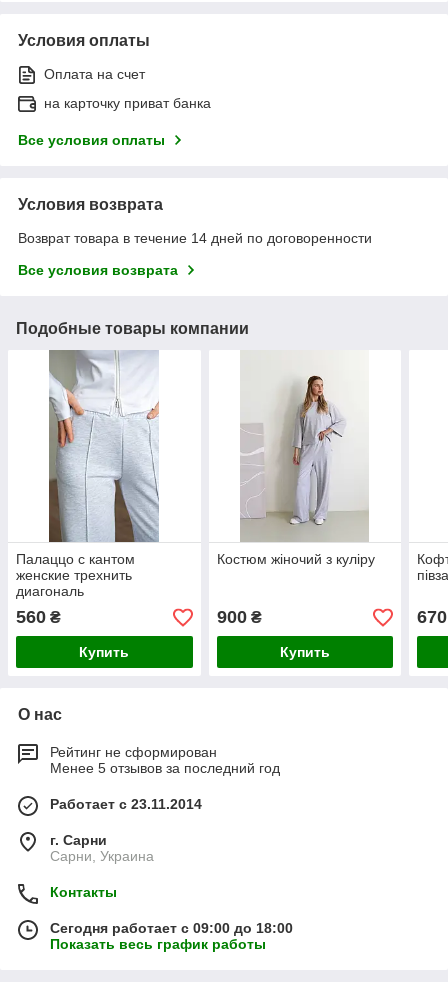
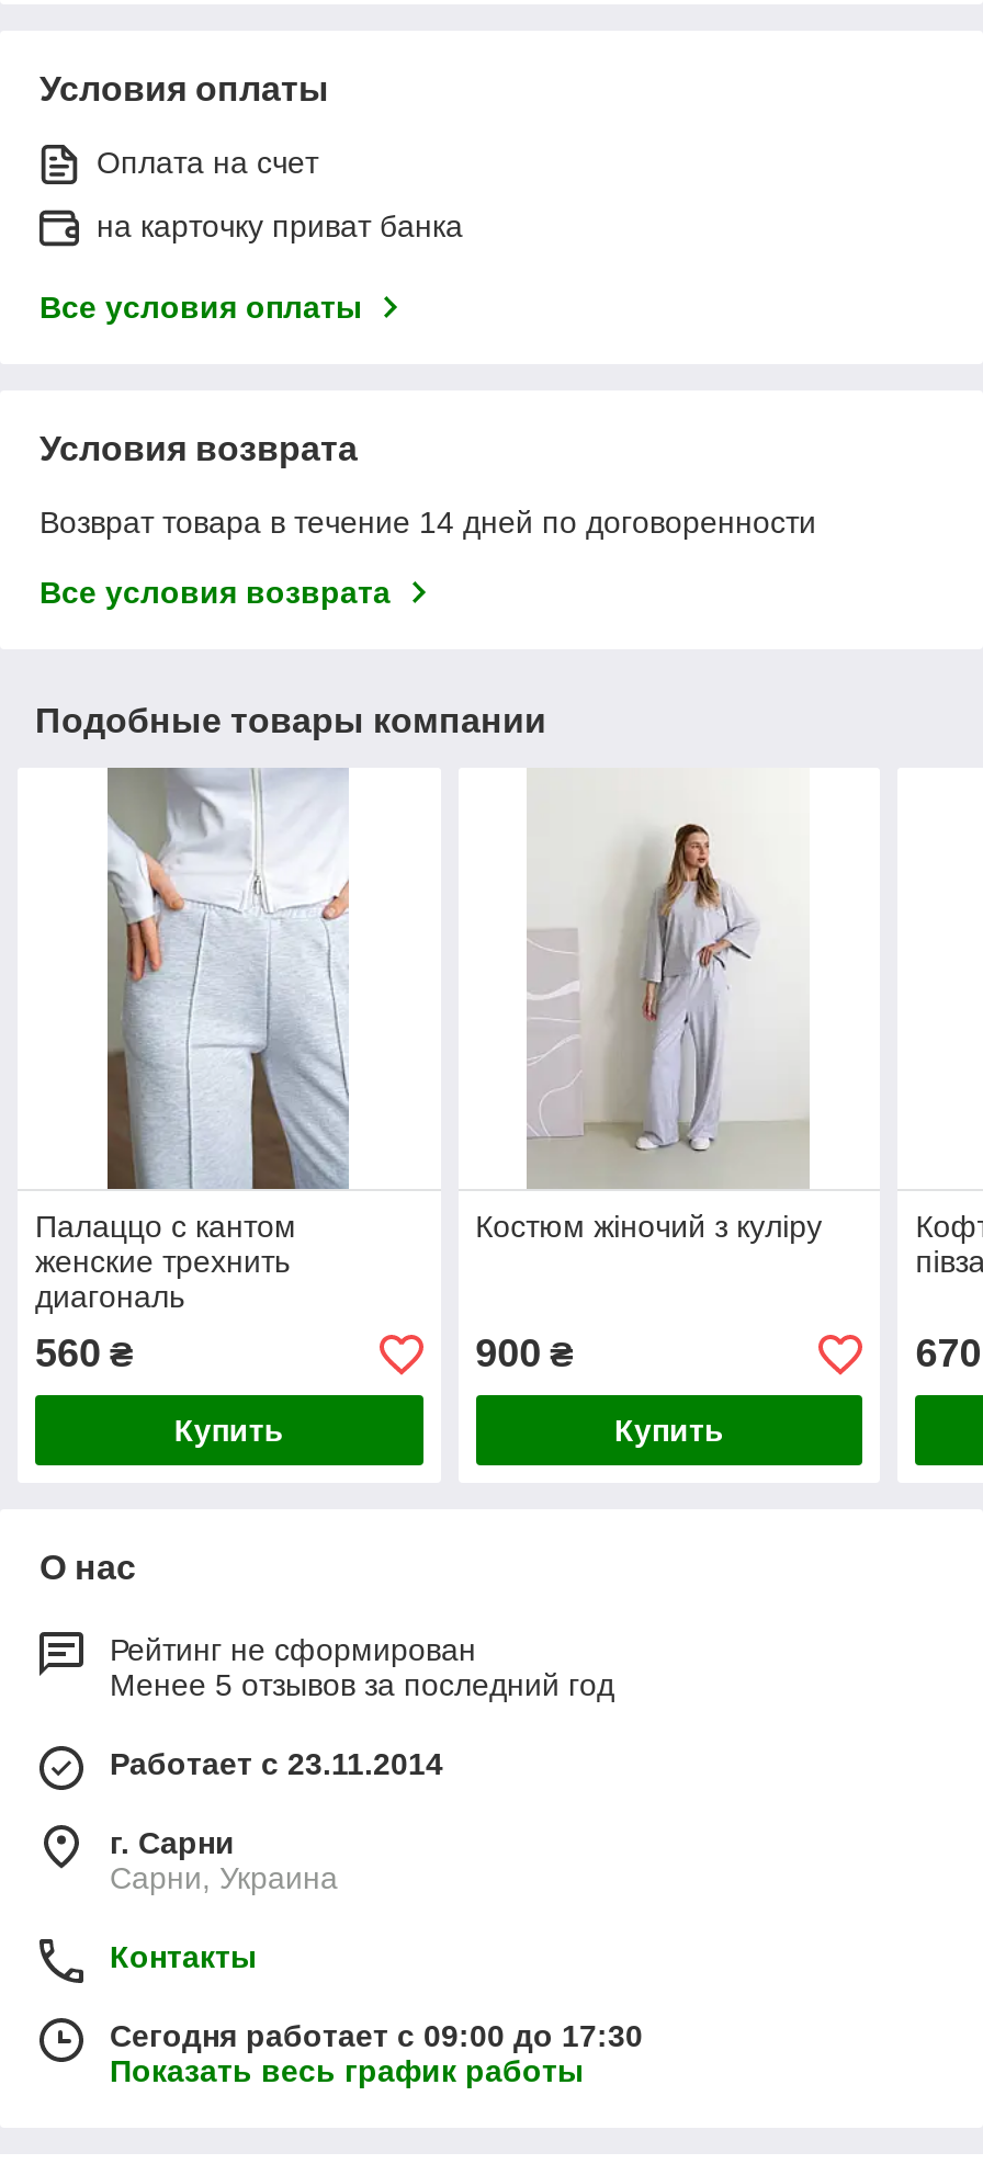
[50,920,293,936] Сегодня работает с 09:00 до 18:00 -> [110,2019,643,2054] Сегодня работает с 09:00 до 17:30

